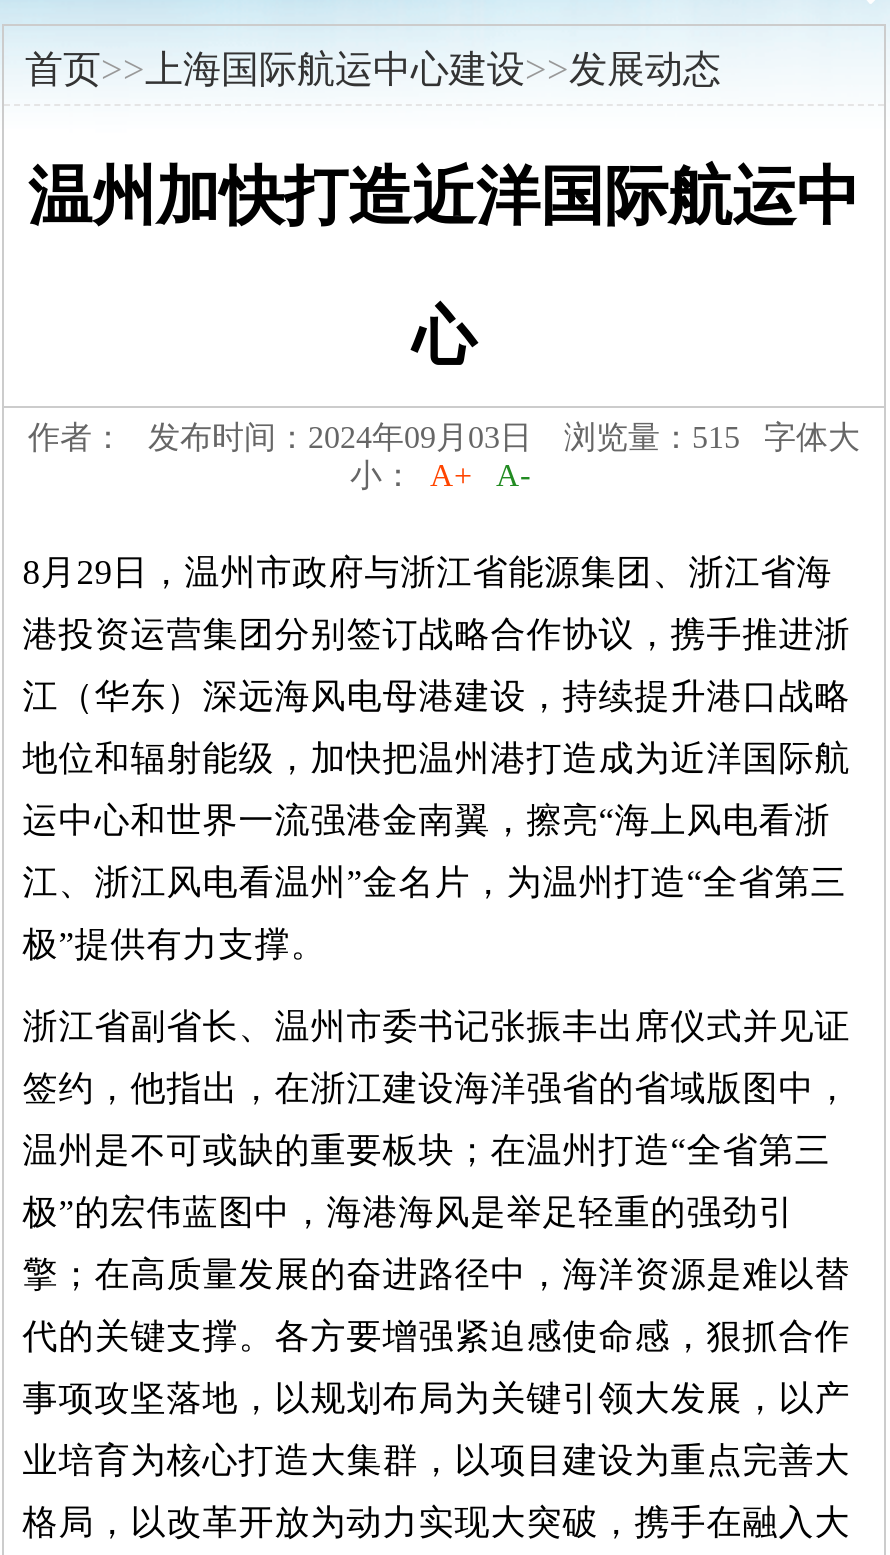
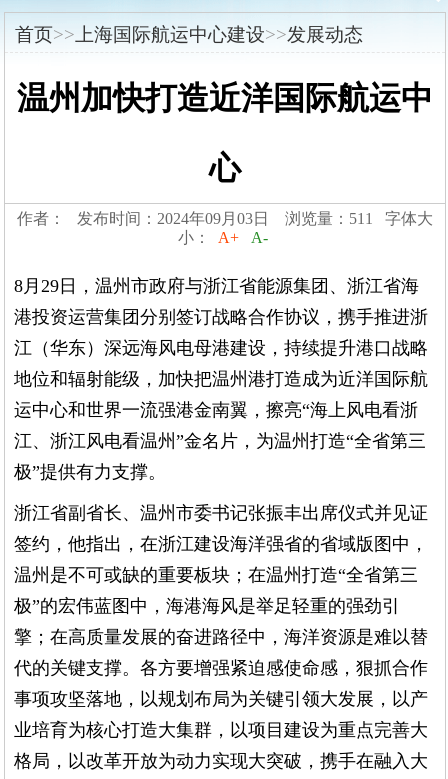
[28,421,860,455] 作者： 发布时间：2024年09月03日 浏览量：515 字体大 -> [17,210,433,227] 作者： 发布时间：2024年09月03日 浏览量：511 字体大

